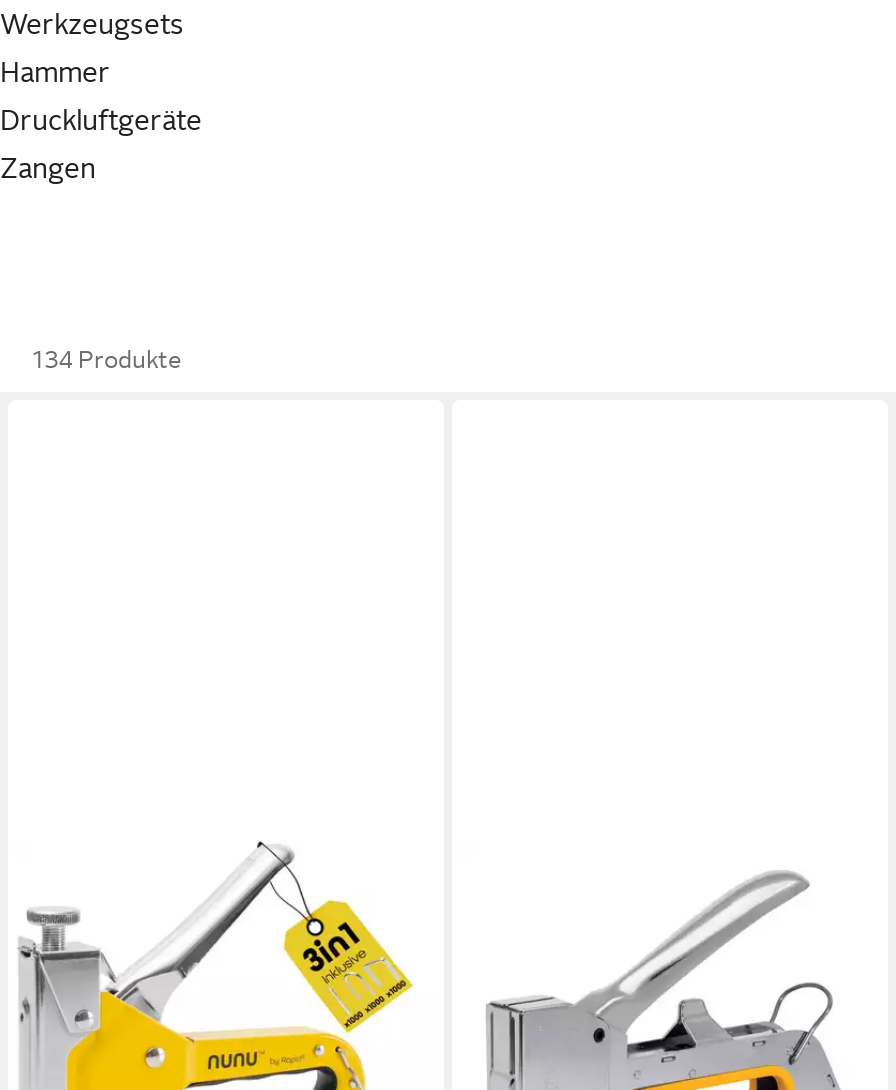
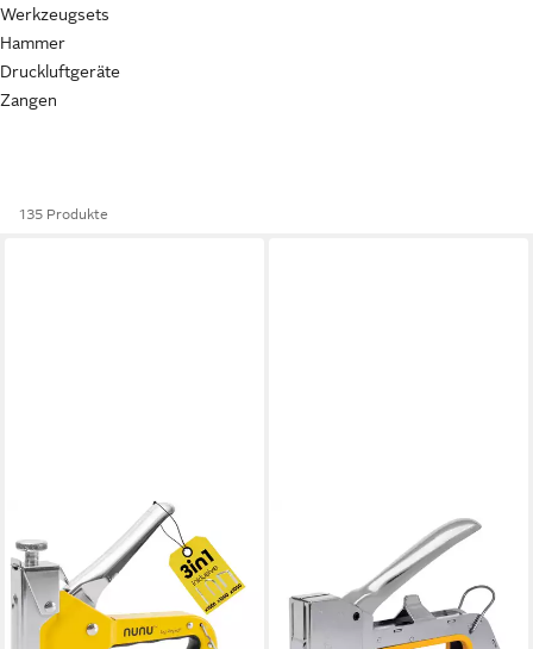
[32,346,182,374] 134 Produkte -> [19,206,108,223] 135 Produkte

